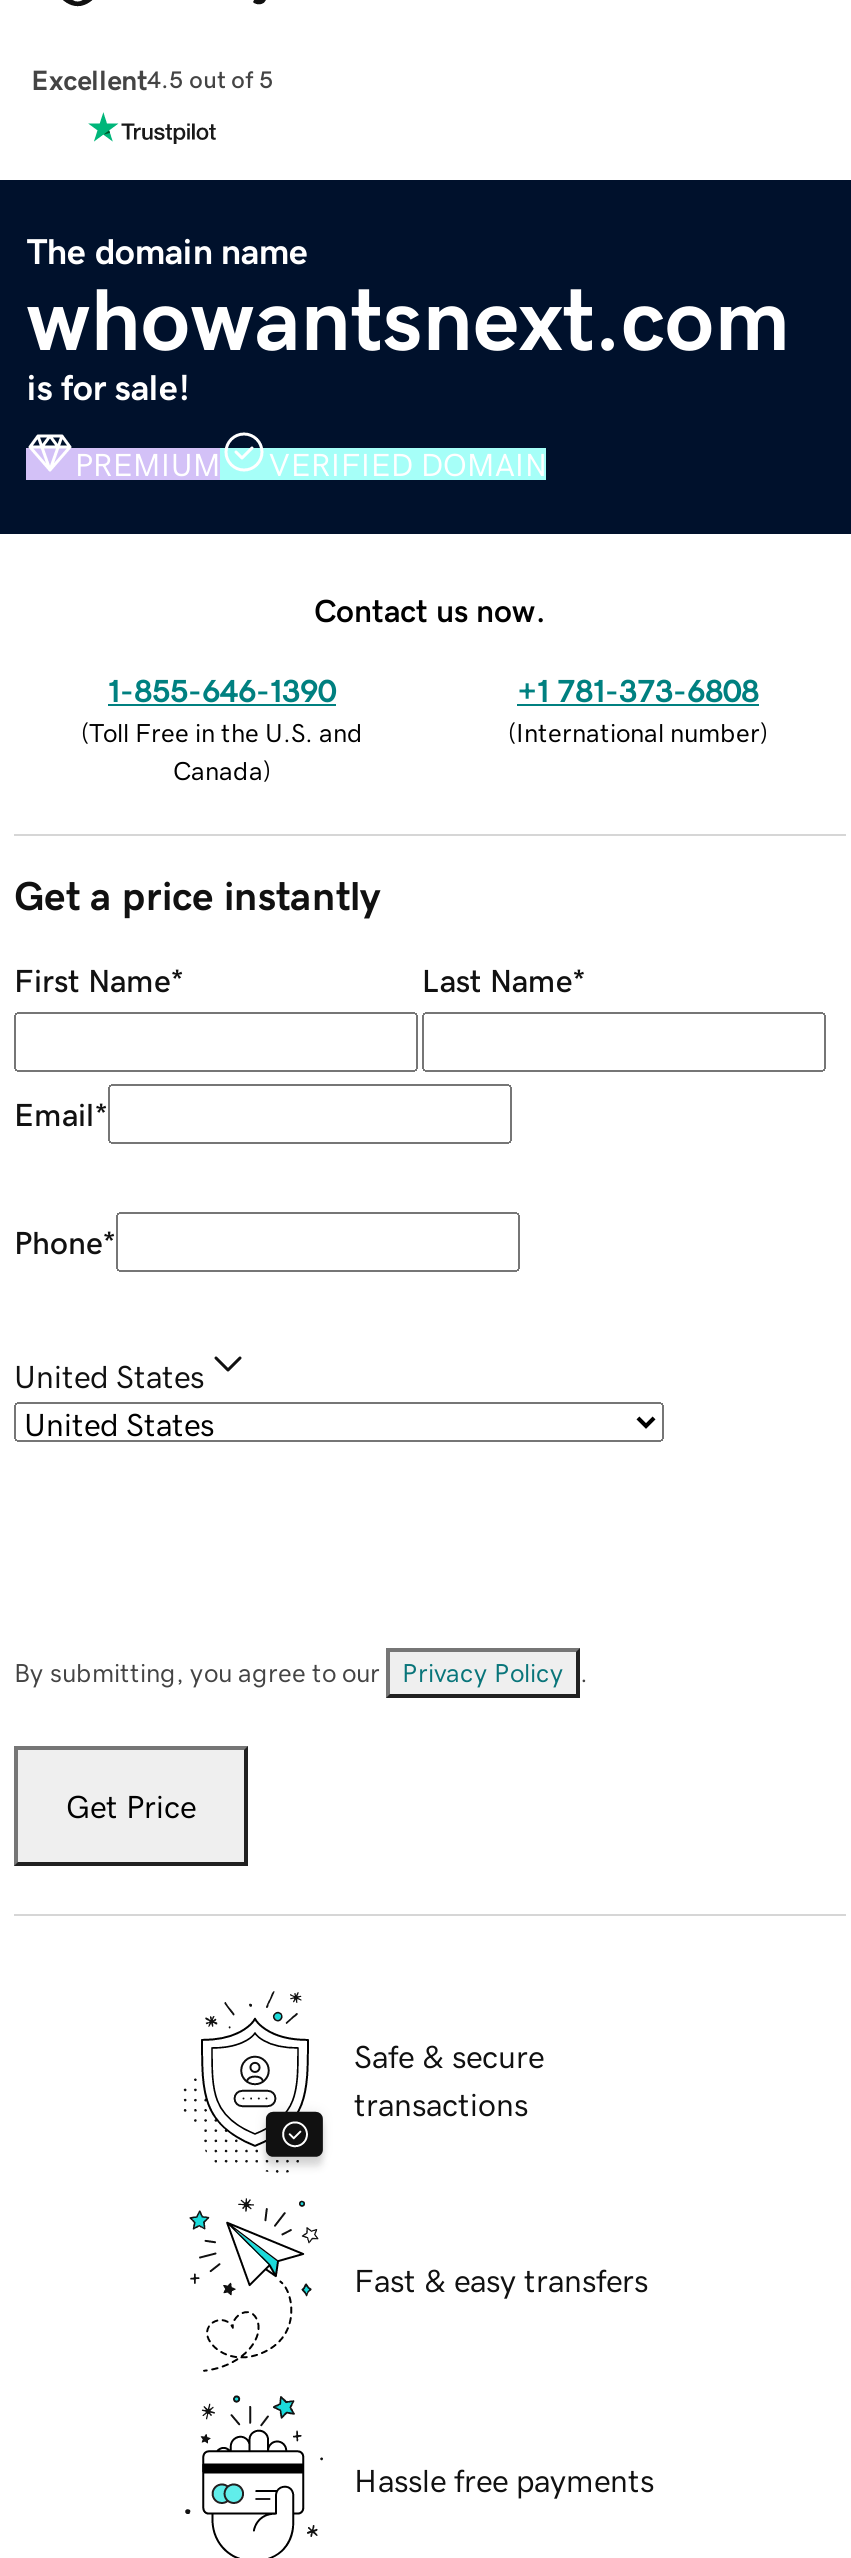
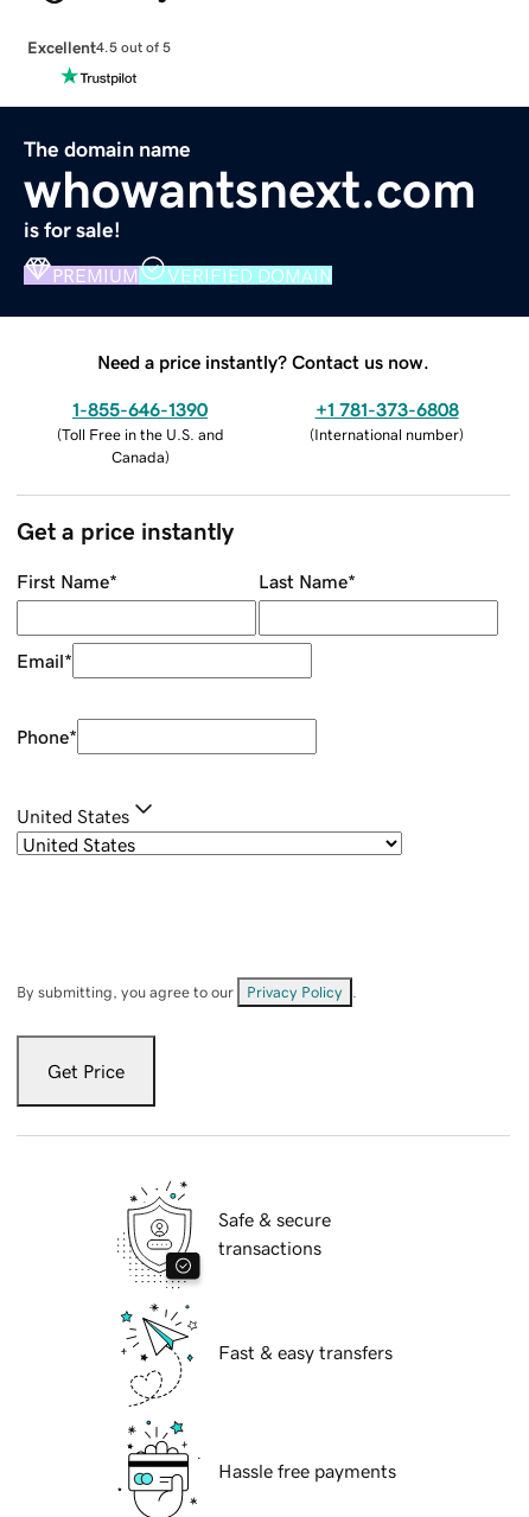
[314,593,546,625] Contact us now. -> [97,352,429,371] Need a price instantly? Contact us now.

